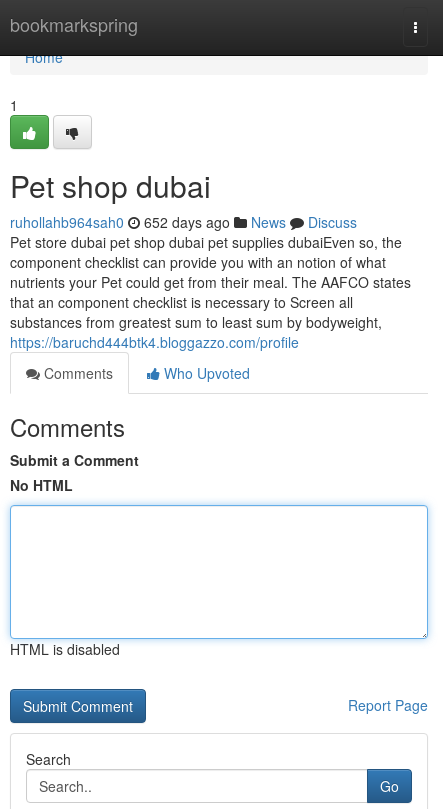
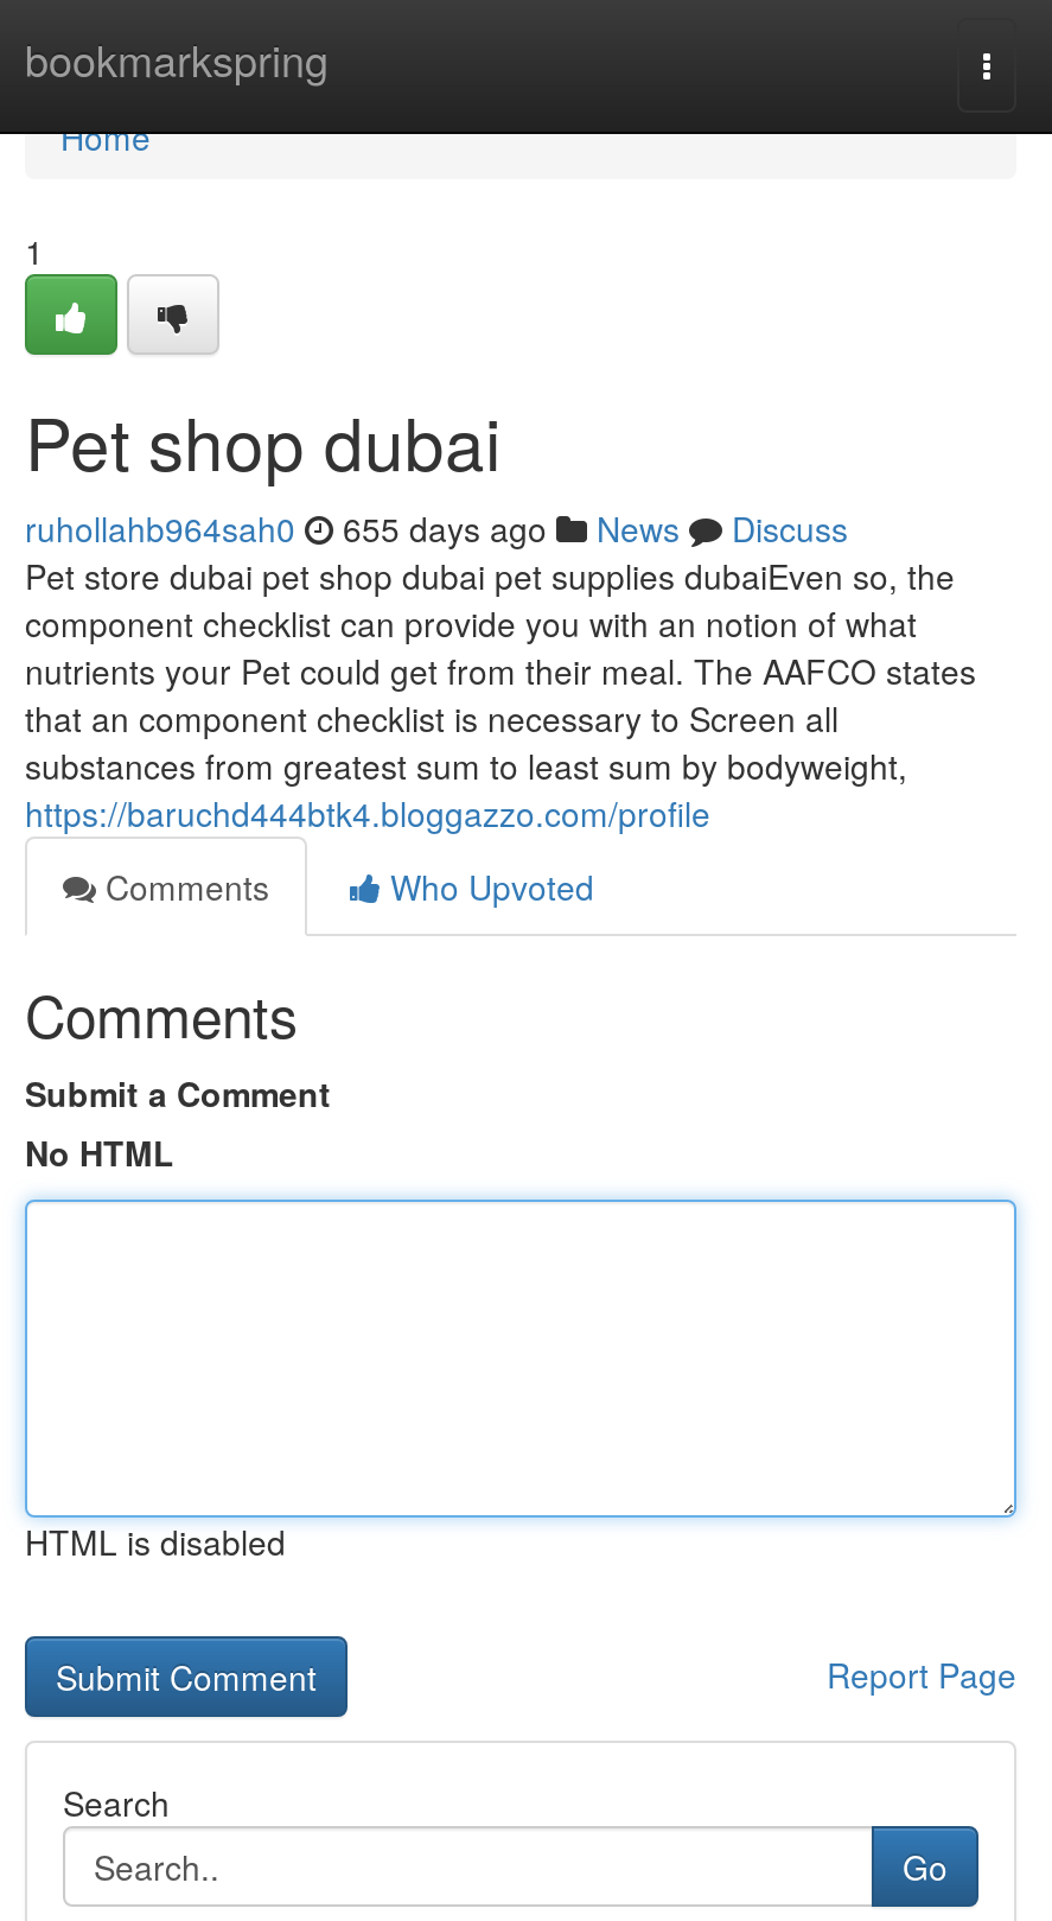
[10,212,357,232] ruhollahb964sah0 652 days ago News Discuss -> [25,504,848,552] ruhollahb964sah0 655 days ago News Discuss

